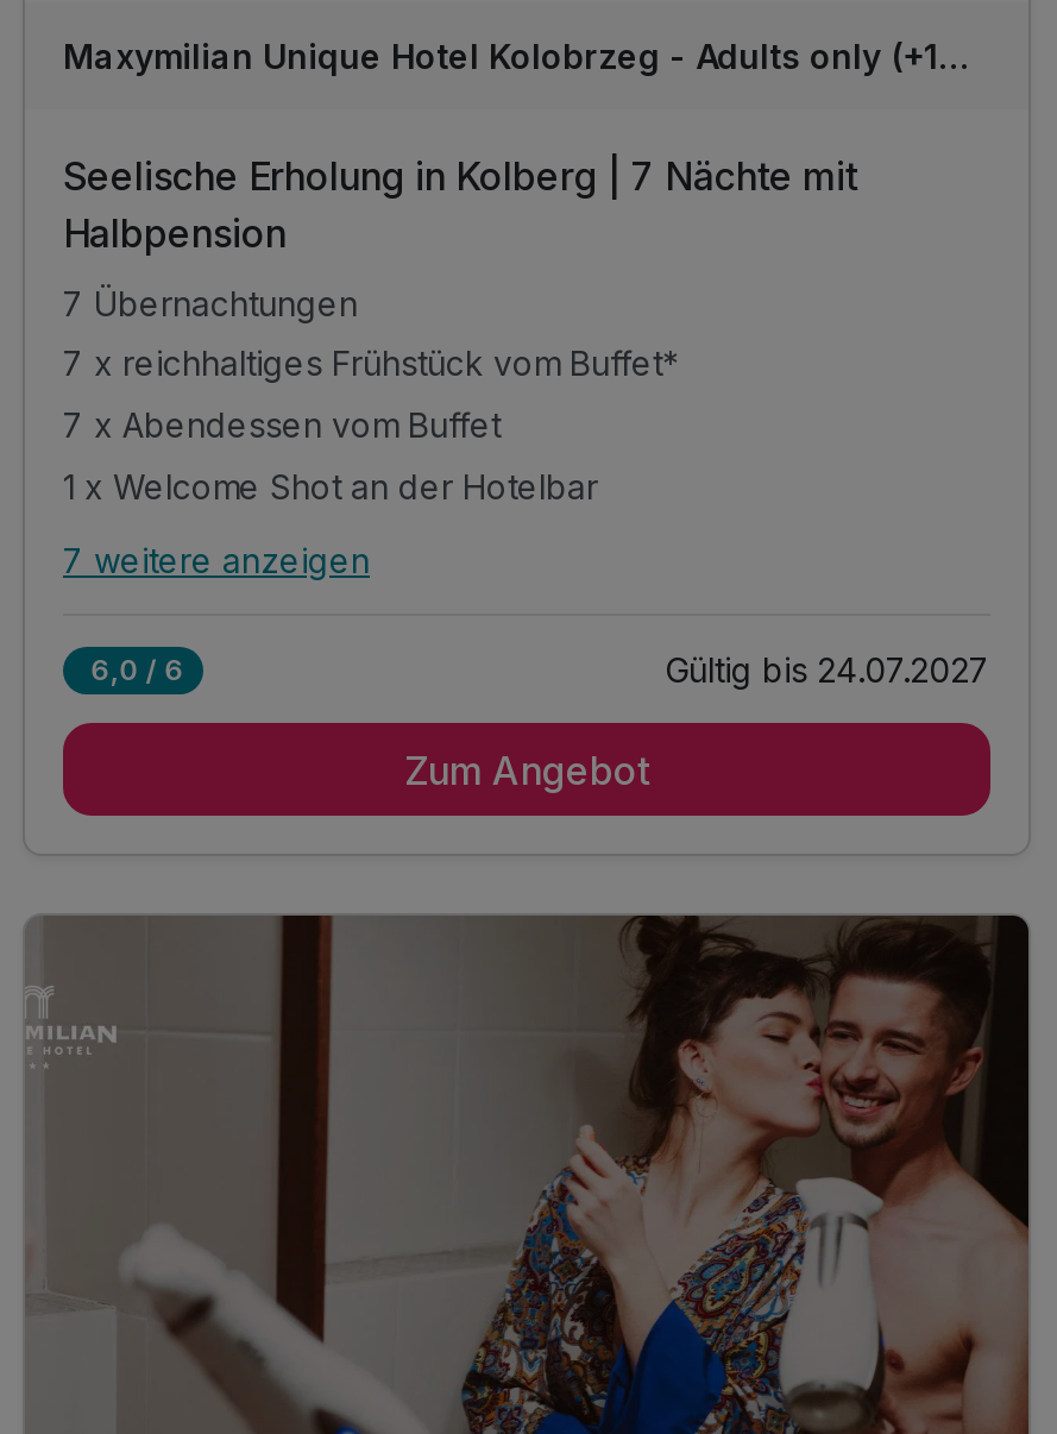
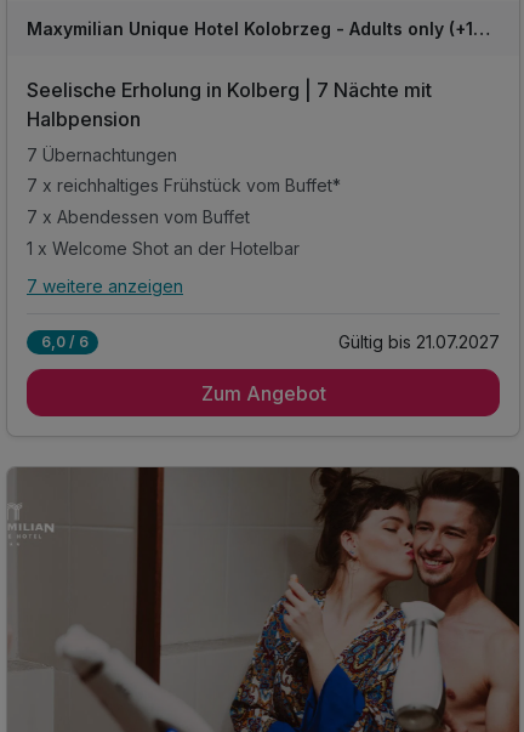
[665,650,990,690] Gültig bis 24.07.2027 -> [338,332,500,352] Gültig bis 21.07.2027

